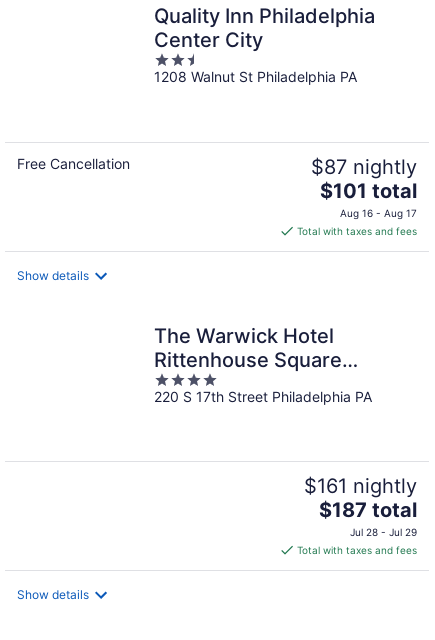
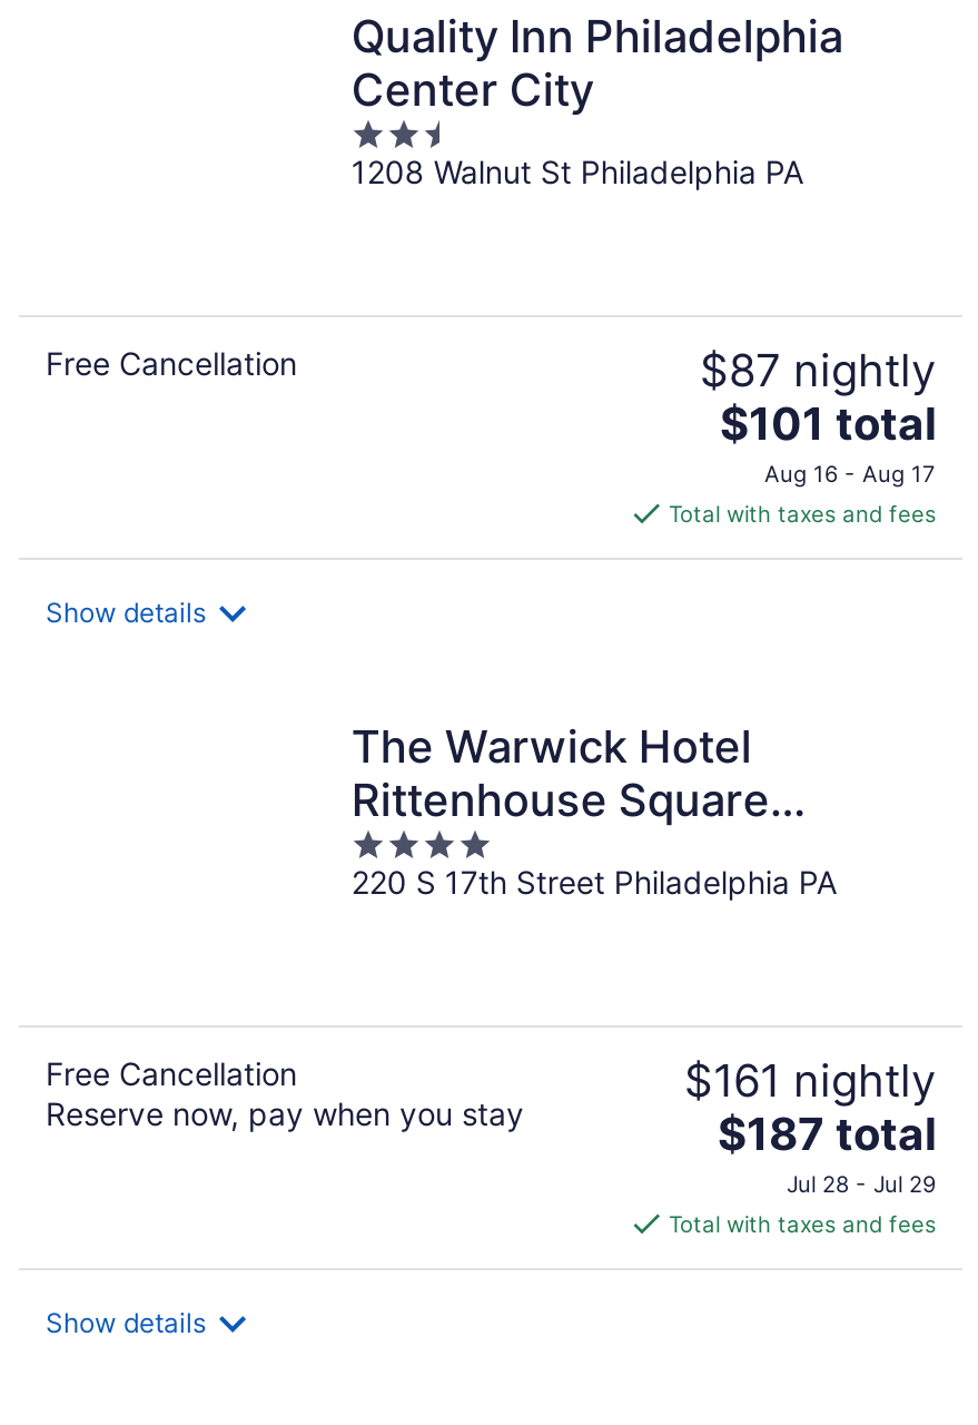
none -> [46,1055,524,1133] Free Cancellation | Reserve now, pay when you stay

